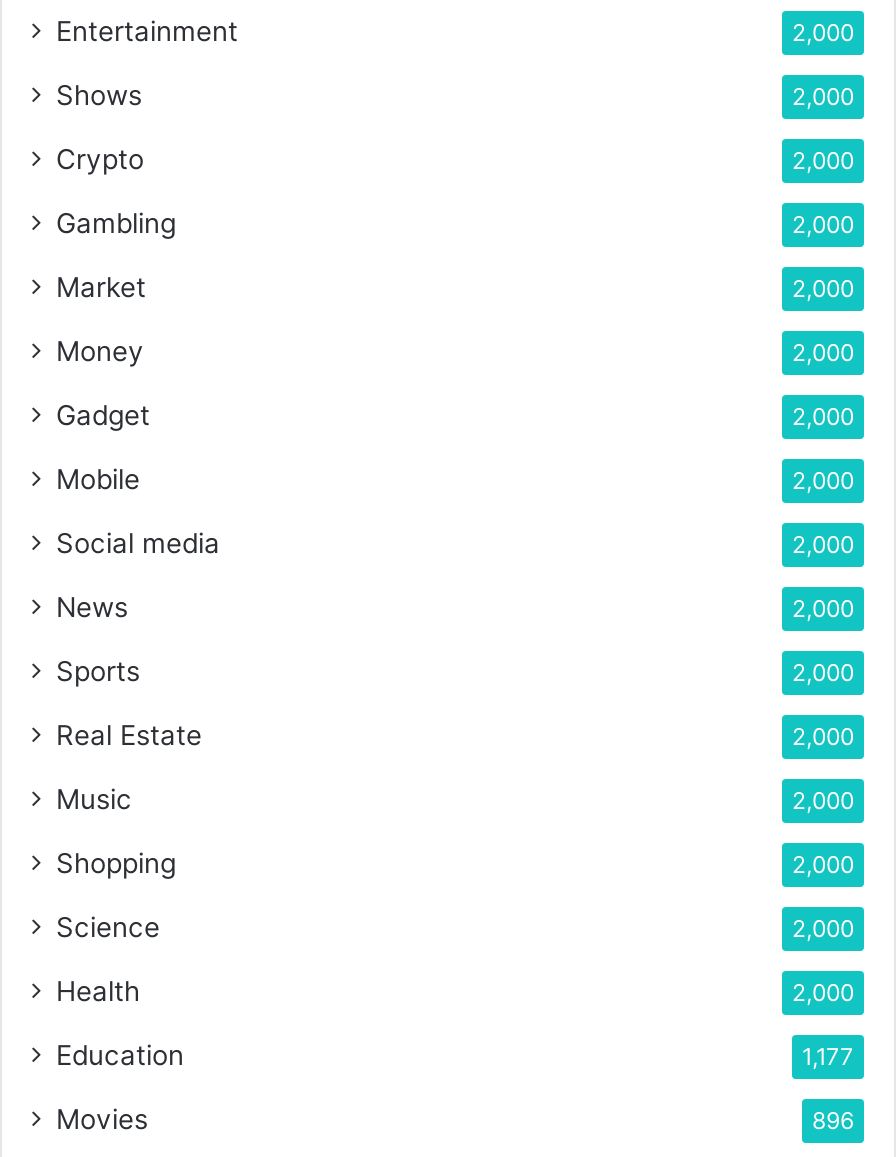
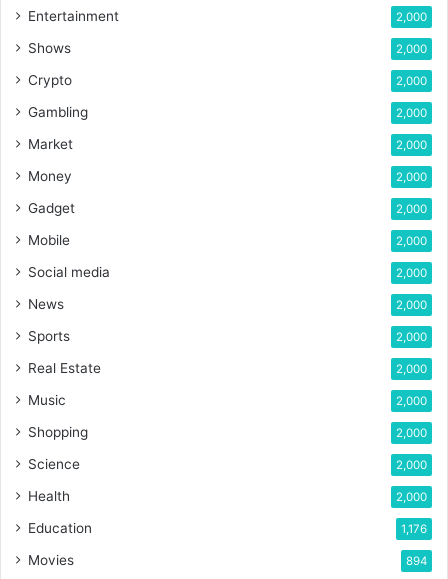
[802,1044,854,1072] 1,177 -> [401,522,427,536] 1,176
[812,1108,854,1136] 896 -> [406,554,427,568] 894

